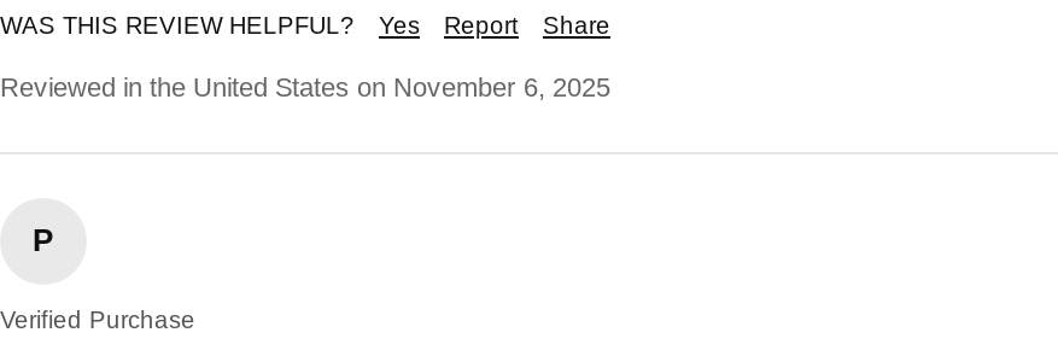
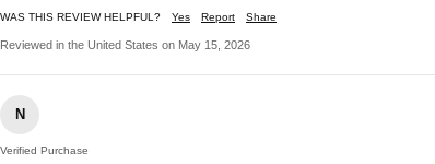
[0,72,610,101] Reviewed in the United States on November 6, 2025 -> [0,38,250,51] Reviewed in the United States on May 15, 2026
[33,222,54,258] P -> [15,106,25,122] N

